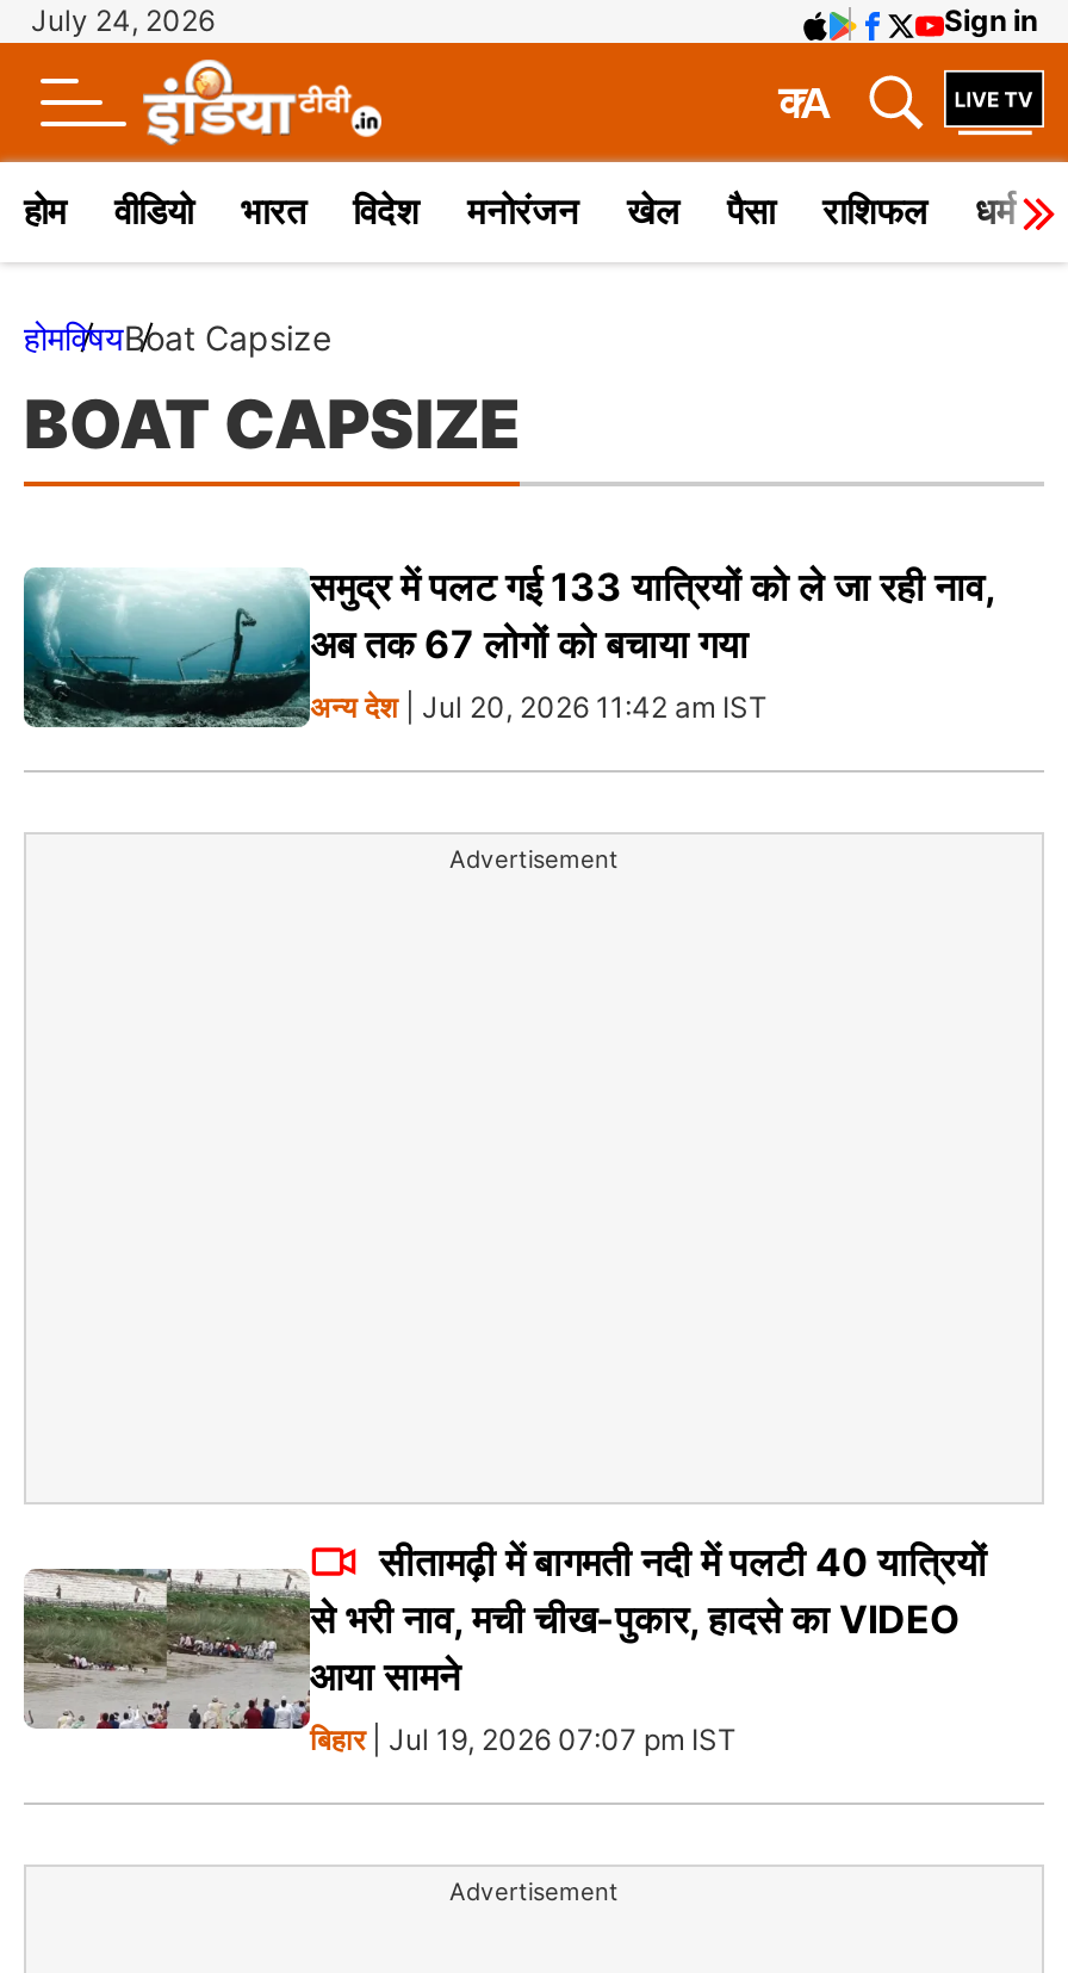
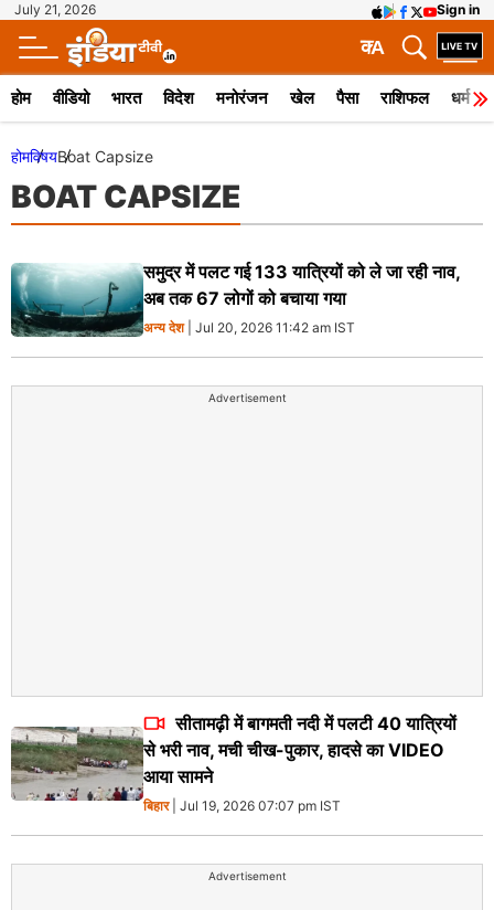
[31,2,215,38] July 24, 2026 -> [14,1,96,18] July 21, 2026

